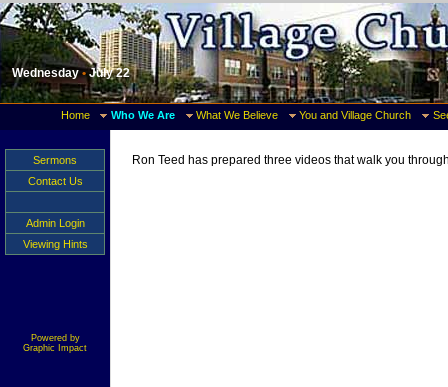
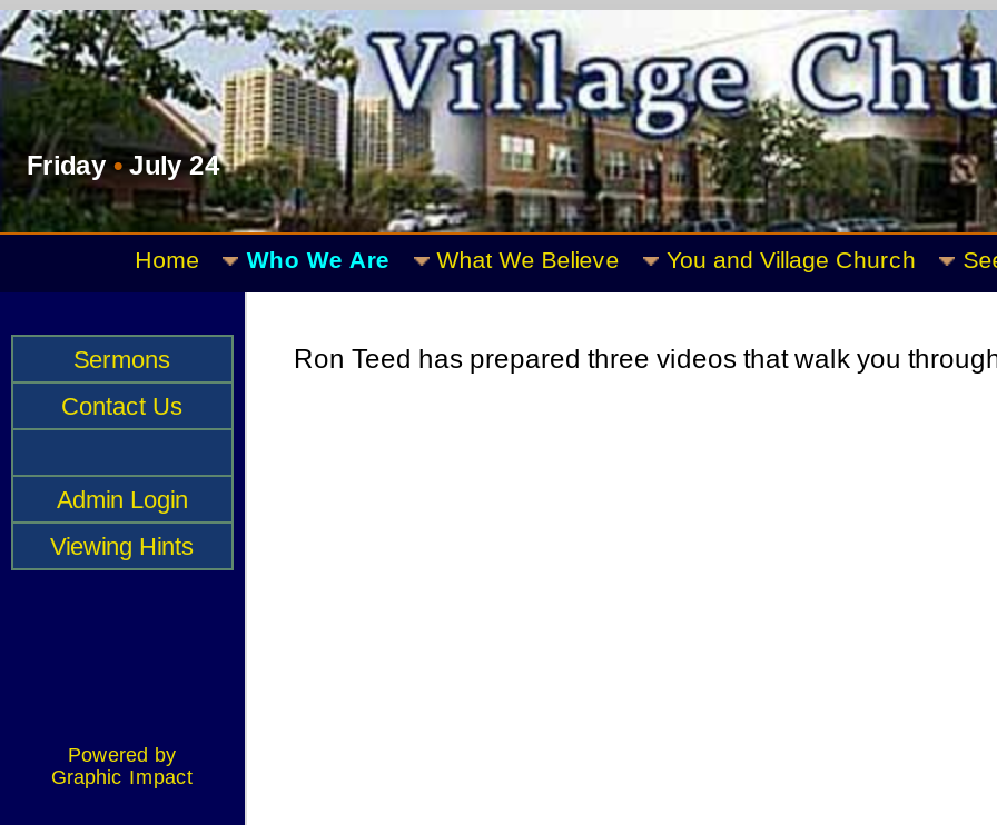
[12,66,130,80] Wednesday • July 22 -> [27,151,220,182] Friday • July 24

